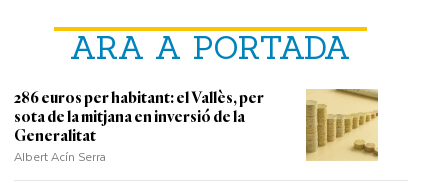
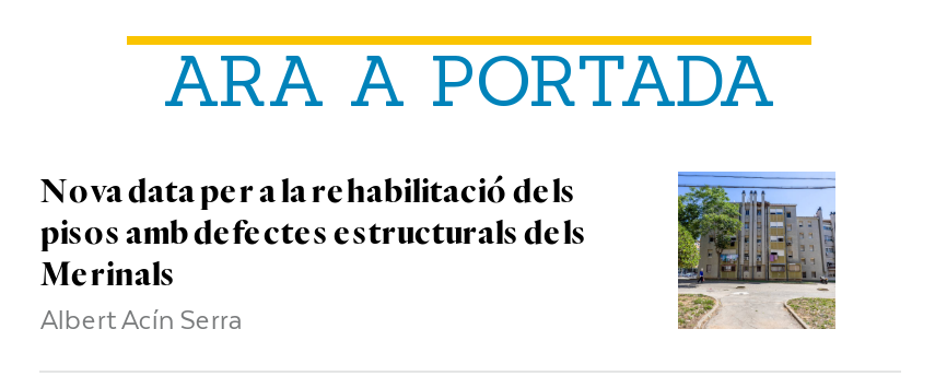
[14,90,264,144] 286 euros per habitant: el Vallès, per | sota de la mitjana en inversió de la | Generalitat -> [40,174,587,292] Nova data per a la rehabilitació dels | pisos amb defectes estructurals dels | Merinals
[305,88,379,161] [image] -> [676,169,838,329] [image]

